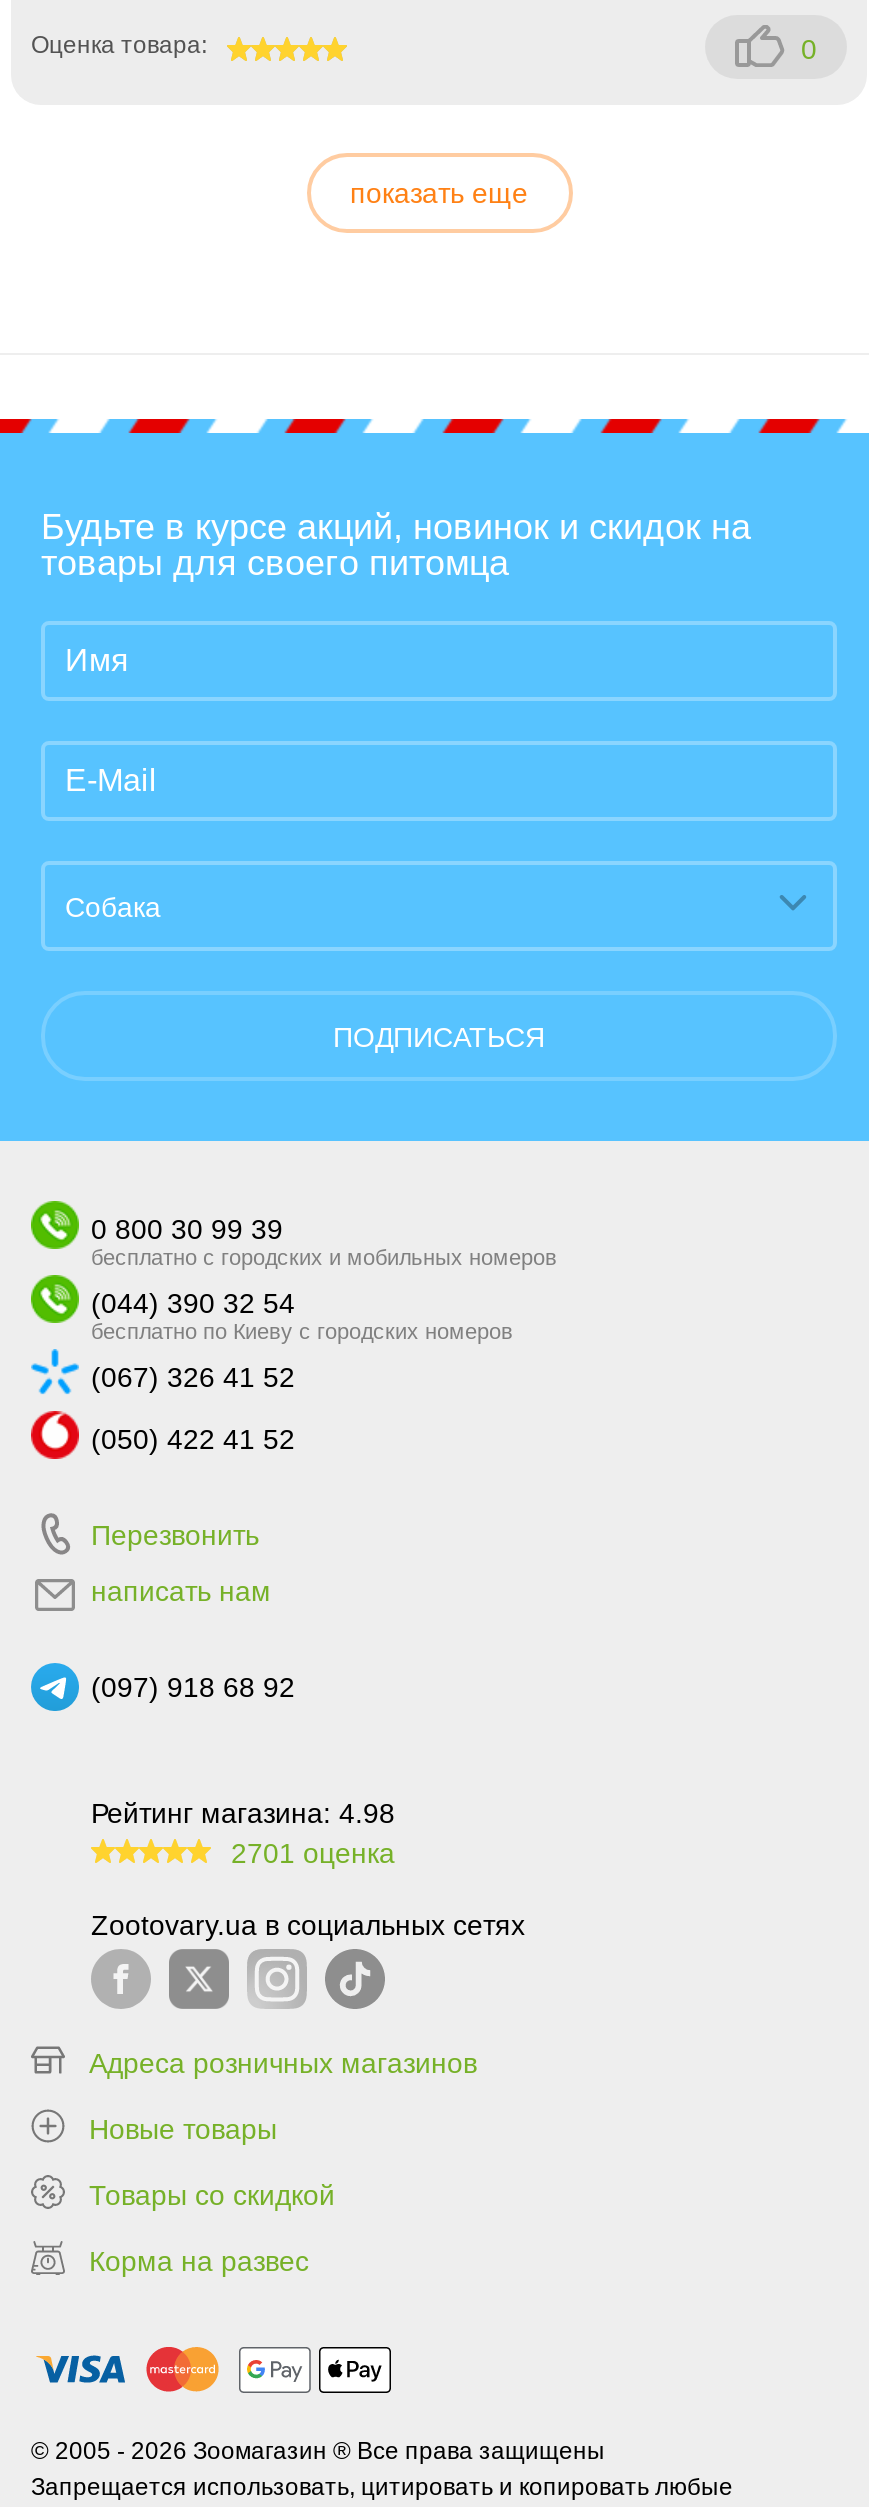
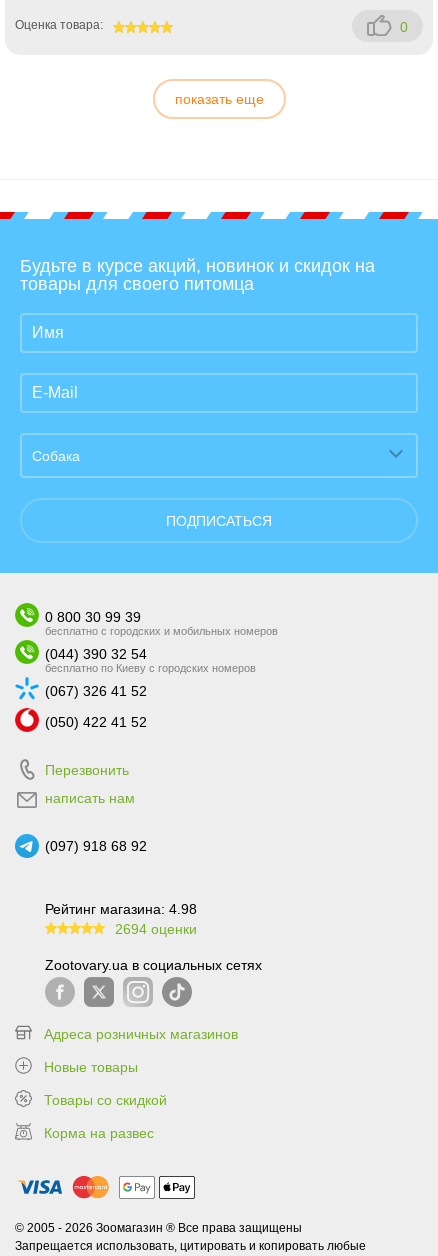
[231,1837,395,1869] 2701 оценка -> [115,921,197,937] 2694 оценки

